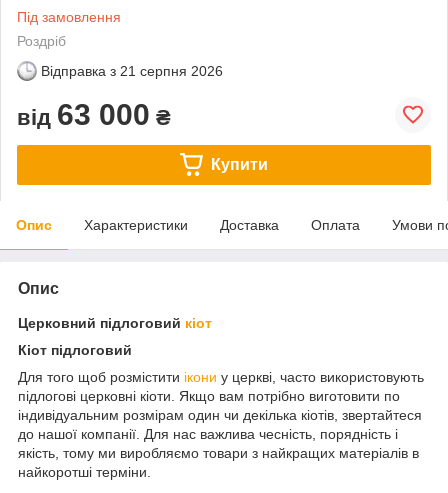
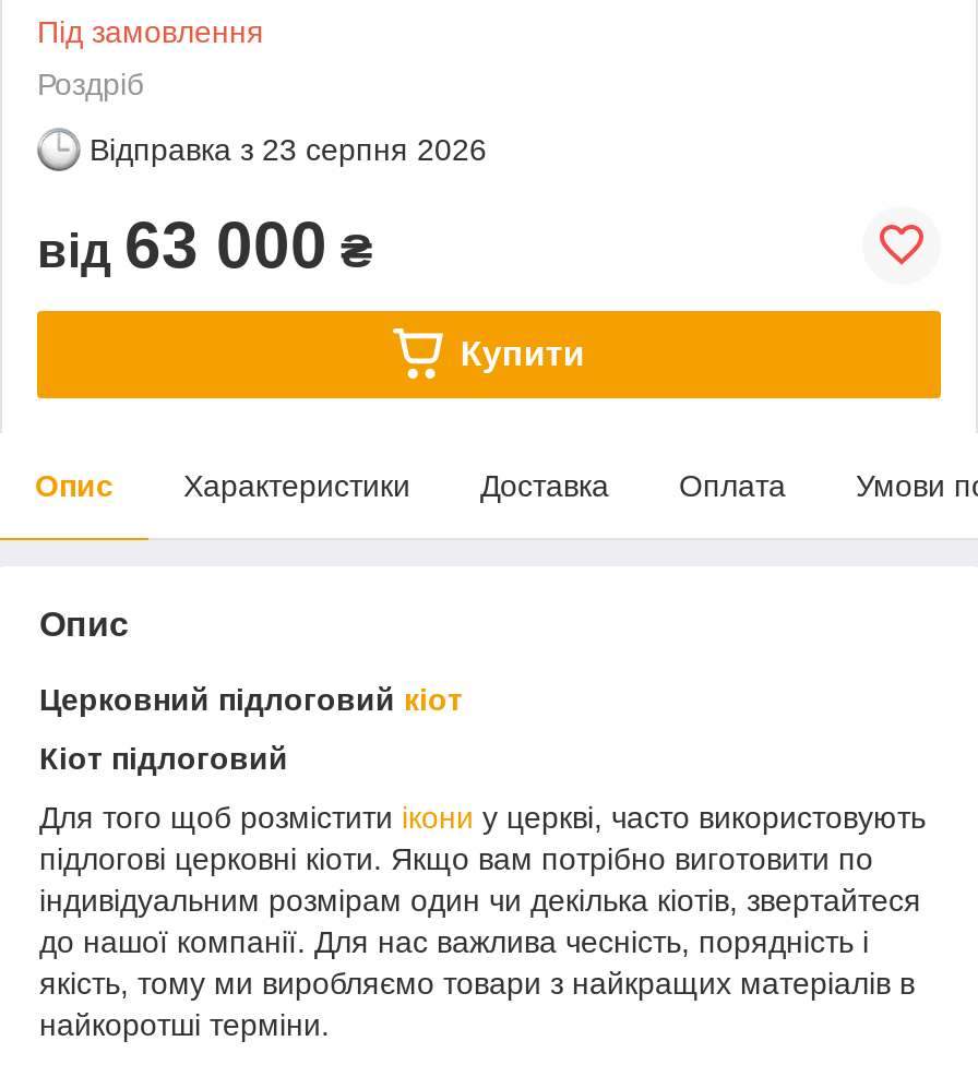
[41,63,223,79] Відправка з 21 серпня 2026 -> [90,132,487,167] Відправка з 23 серпня 2026

